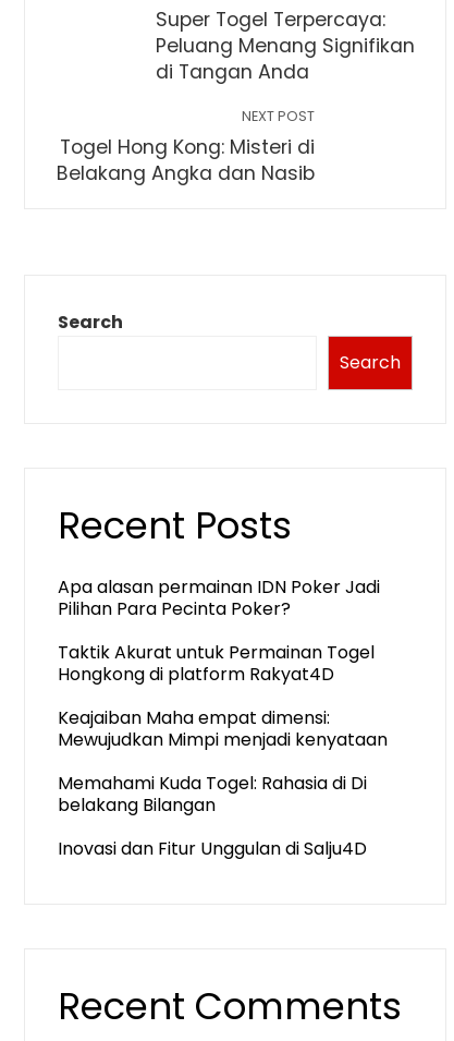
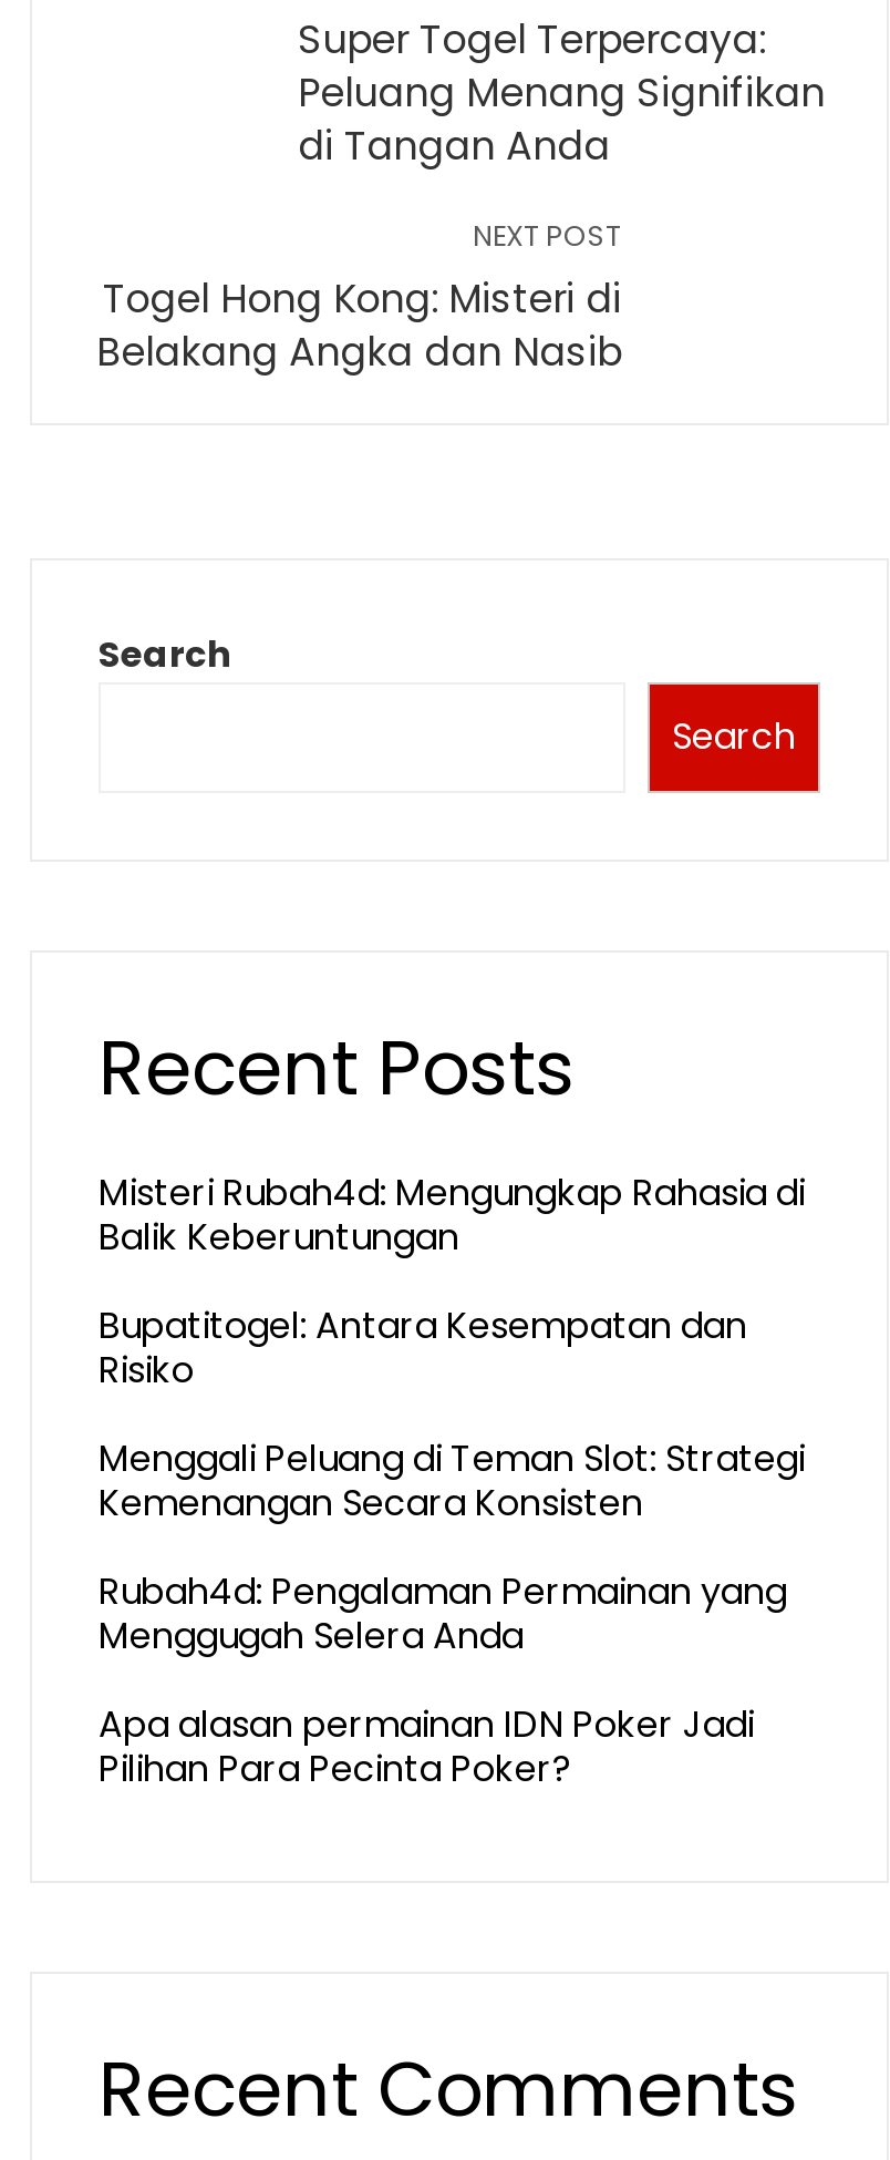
none -> [99,1168,805,1662] Misteri Rubah4d: Mengungkap Rahasia di | Balik Keberuntungan | Bupatitogel: Antara Kesempatan dan | Risiko | Menggali Peluang di Teman Slot: Strategi | Kemenangan Secara Konsisten | Rubah4d: Pengalaman Permainan yang | Menggugah Selera Anda
moved [58,574,380,621] -> [99,1699,754,1794]: Apa alasan permainan IDN Poker Jadi | Pilihan Para Pecinta Poker?
[58,640,388,861] Taktik Akurat untuk Permainan Togel | Hongkong di platform Rakyat4D | Keajaiban Maha empat dimensi: | Mewujudkan Mimpi menjadi kenyataan | Memahami Kuda Togel: Rahasia di Di | belakang Bilangan | Inovasi dan Fitur Unggulan di Salju4D -> none

